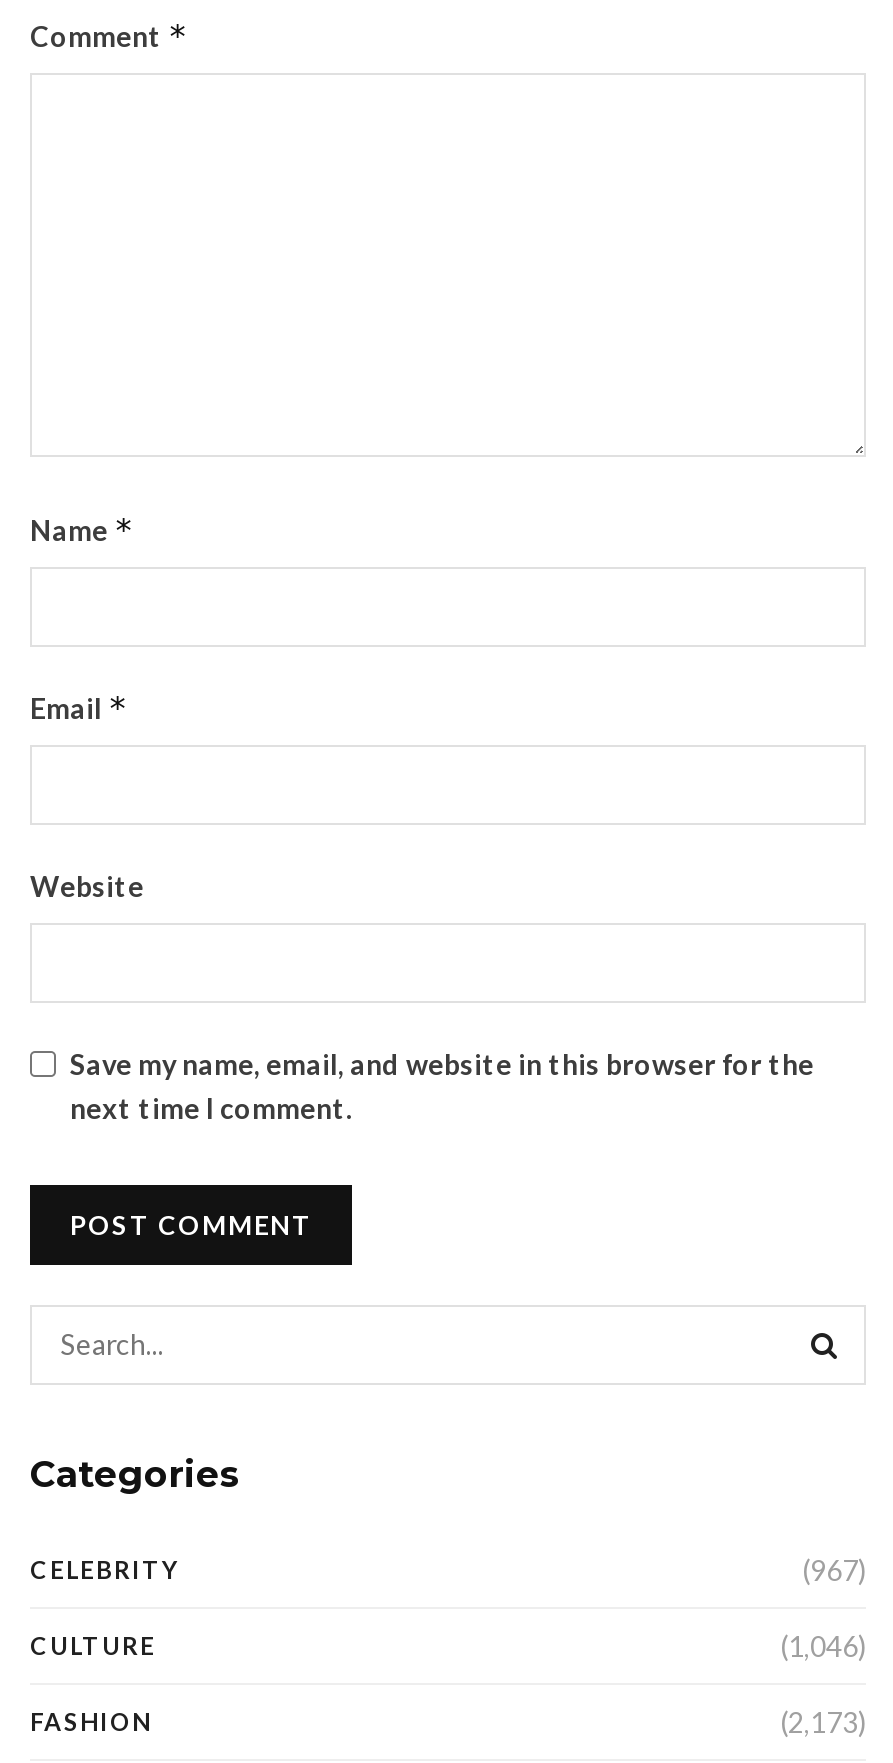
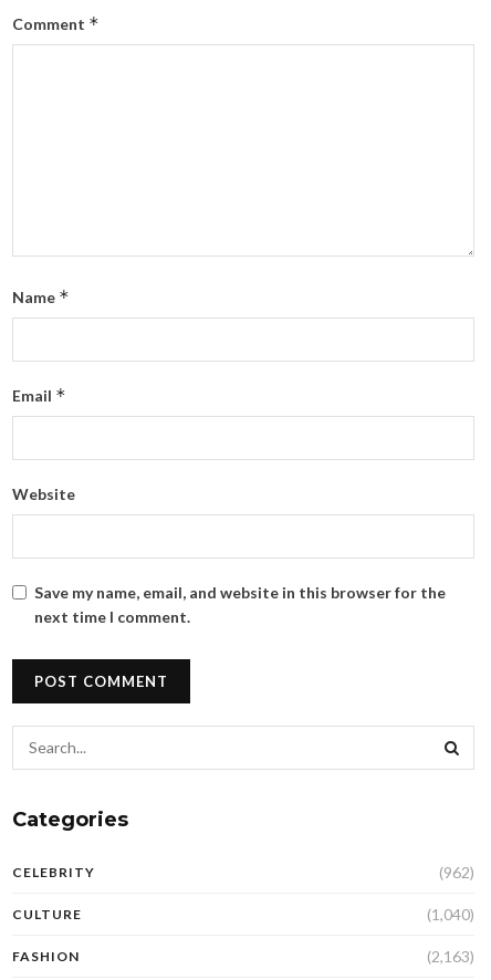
[802,1552,866,1586] (967) -> [439,862,474,881] (962)
[780,1628,866,1662] (1,046) -> [427,904,474,923] (1,040)
[780,1704,866,1738] (2,173) -> [427,946,474,965] (2,163)

